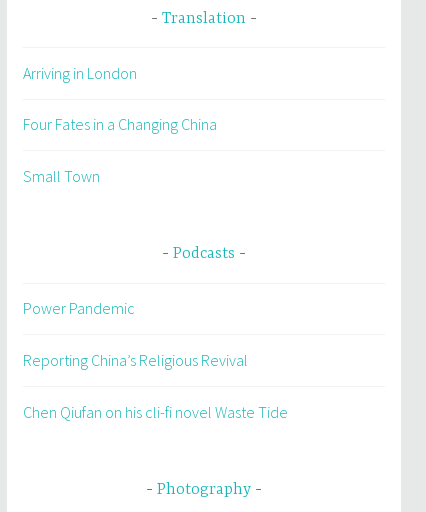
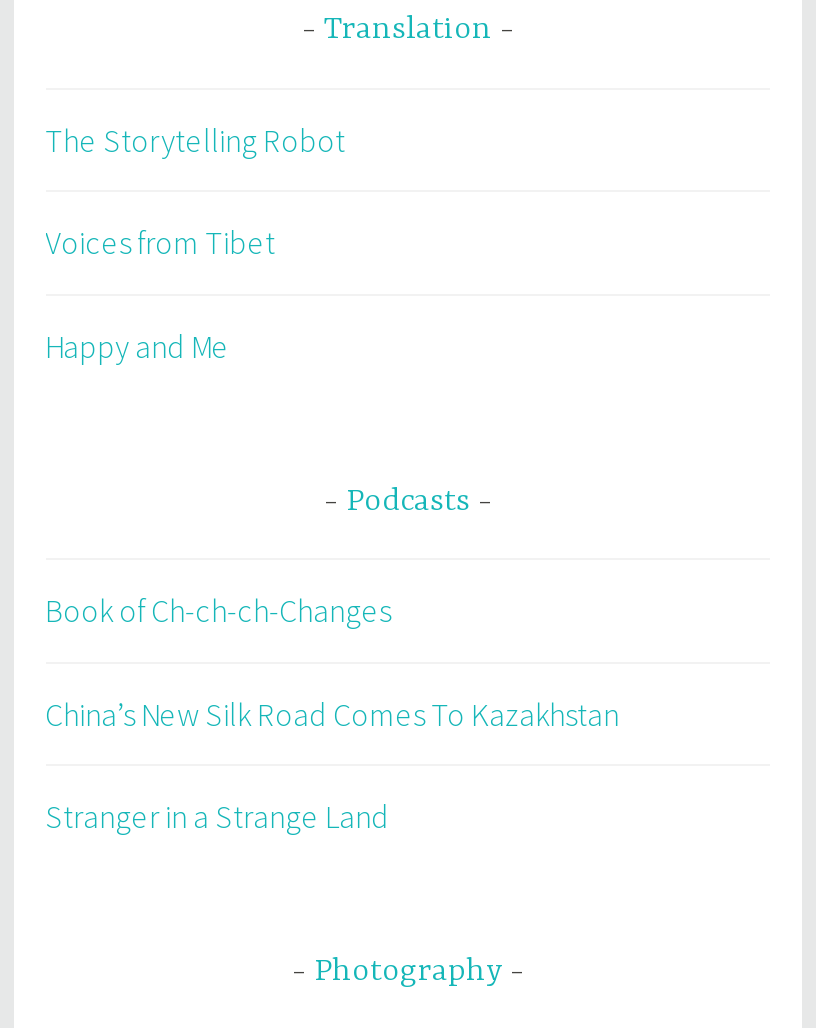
[23,63,137,83] Arriving in London -> [45,120,345,160] The Storytelling Robot
[23,114,217,134] Four Fates in a Changing China -> [45,223,275,263] Voices from Tibet
[23,166,100,186] Small Town -> [45,326,229,366] Happy and Me
[23,298,135,318] Power Pandemic -> [45,591,391,631] Book of Ch-ch-ch-Changes
[23,350,248,370] Reporting China’s Religious Revival -> [45,694,619,734] China’s New Silk Road Comes To Kazakhstan
[23,401,288,421] Chen Qiufan on his cli-fi novel Waste Tide -> [45,797,389,837] Stranger in a Strange Land

